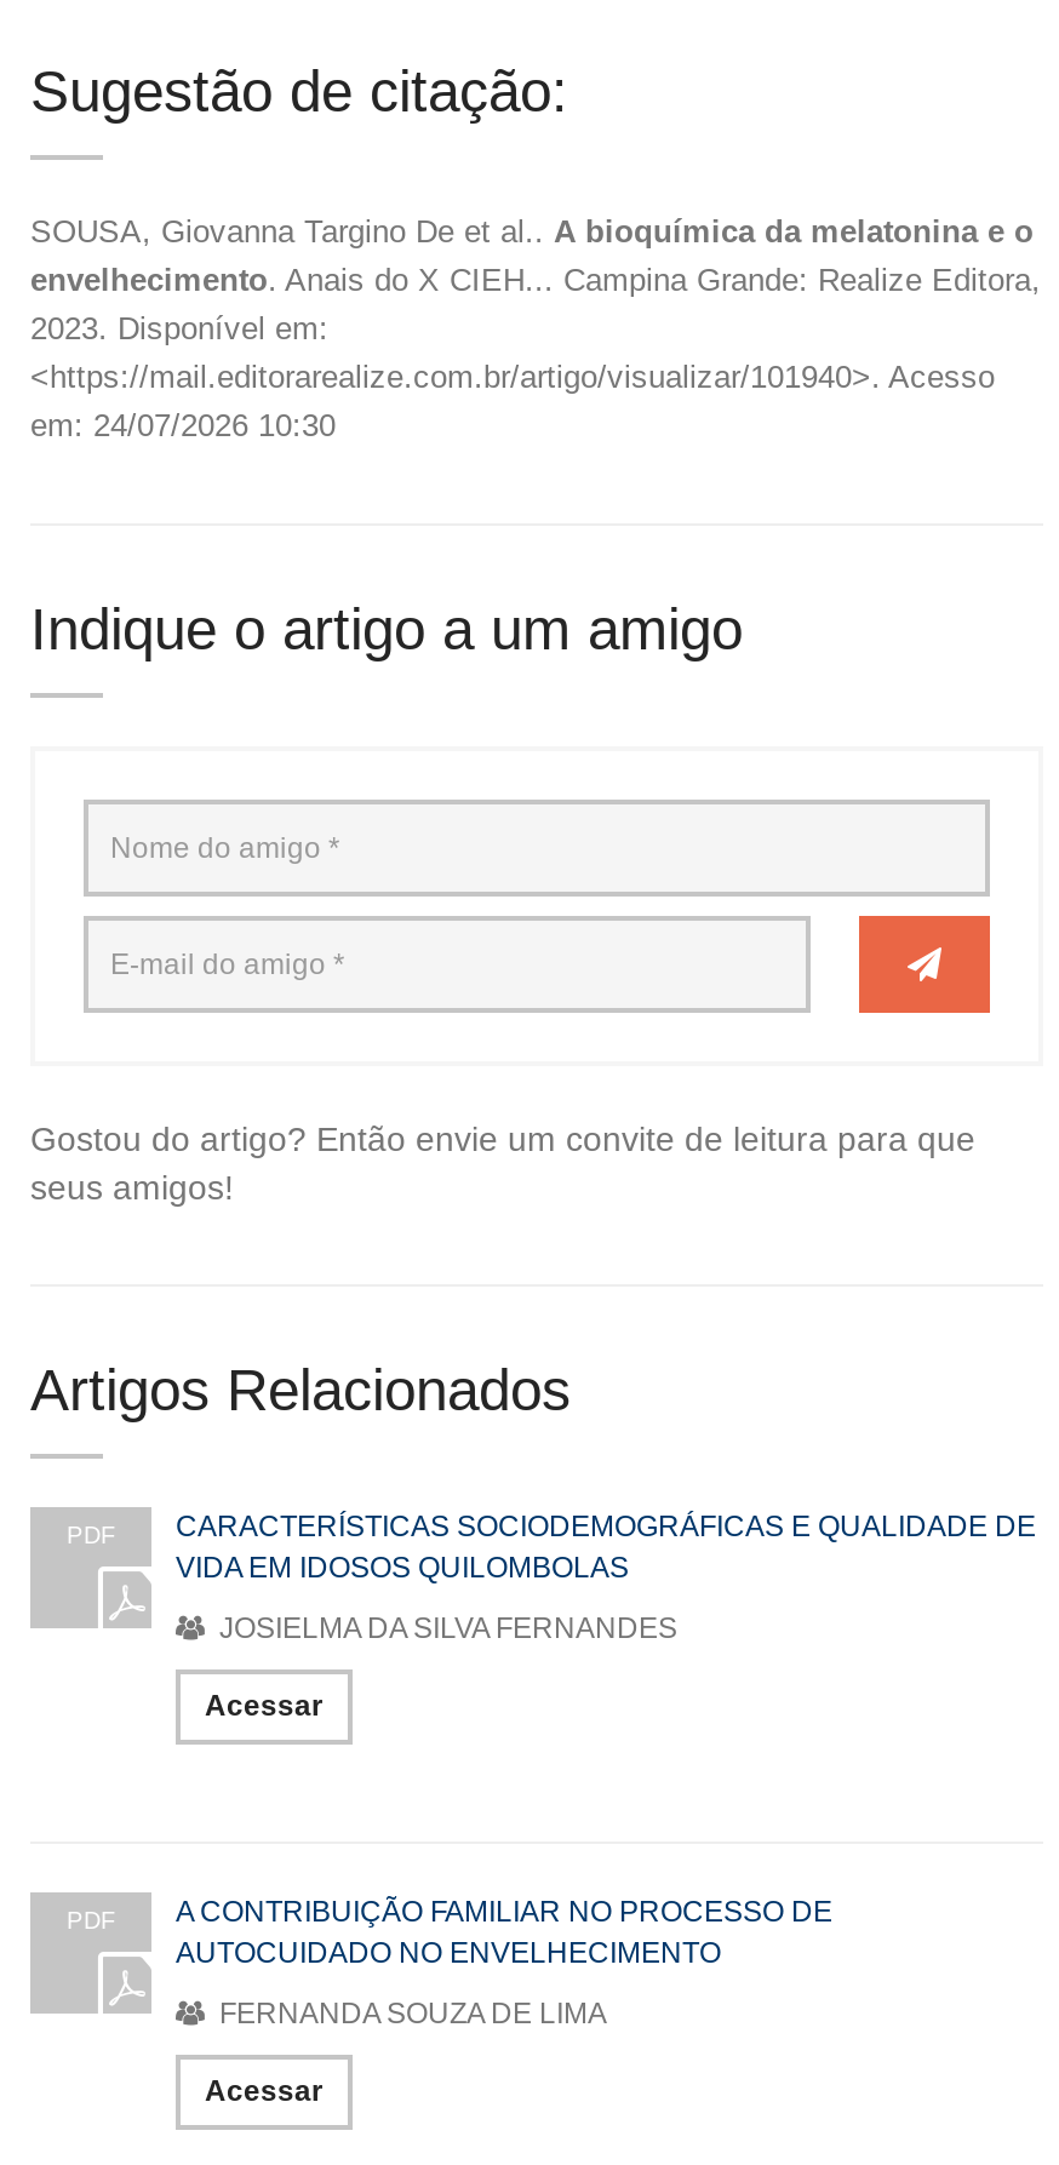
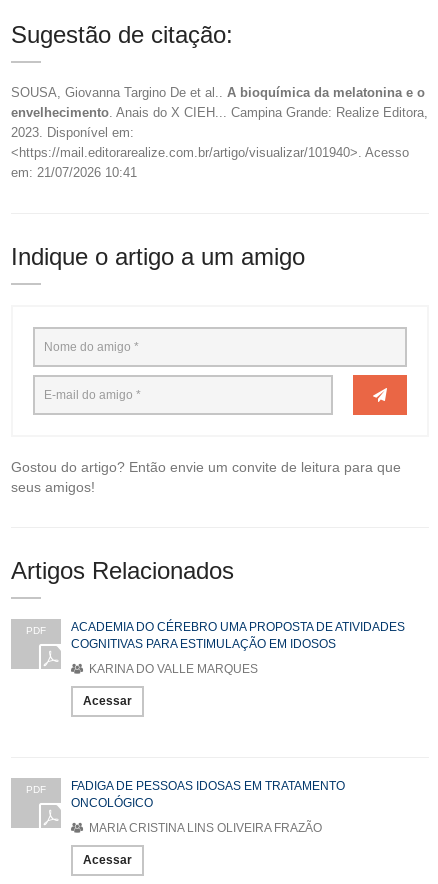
[30,406,336,443] em: 24/07/2026 10:30 -> [11,165,137,180] em: 21/07/2026 10:41
[176,1509,1036,1584] CARACTERÍSTICAS SOCIODEMOGRÁFICAS E QUALIDADE DE | VIDA EM IDOSOS QUILOMBOLAS -> [71,620,405,651] ACADEMIA DO CÉREBRO UMA PROPOSTA DE ATIVIDADES | COGNITIVAS PARA ESTIMULAÇÃO EM IDOSOS
[212,1611,677,1645] JOSIELMA DA SILVA FERNANDES -> [86,662,258,676] KARINA DO VALLE MARQUES
[176,1894,832,1969] A CONTRIBUIÇÃO FAMILIAR NO PROCESSO DE | AUTOCUIDADO NO ENVELHECIMENTO -> [71,779,345,810] FADIGA DE PESSOAS IDOSAS EM TRATAMENTO | ONCOLÓGICO
[212,1996,607,2030] FERNANDA SOUZA DE LIMA -> [86,821,322,835] MARIA CRISTINA LINS OLIVEIRA FRAZÃO

